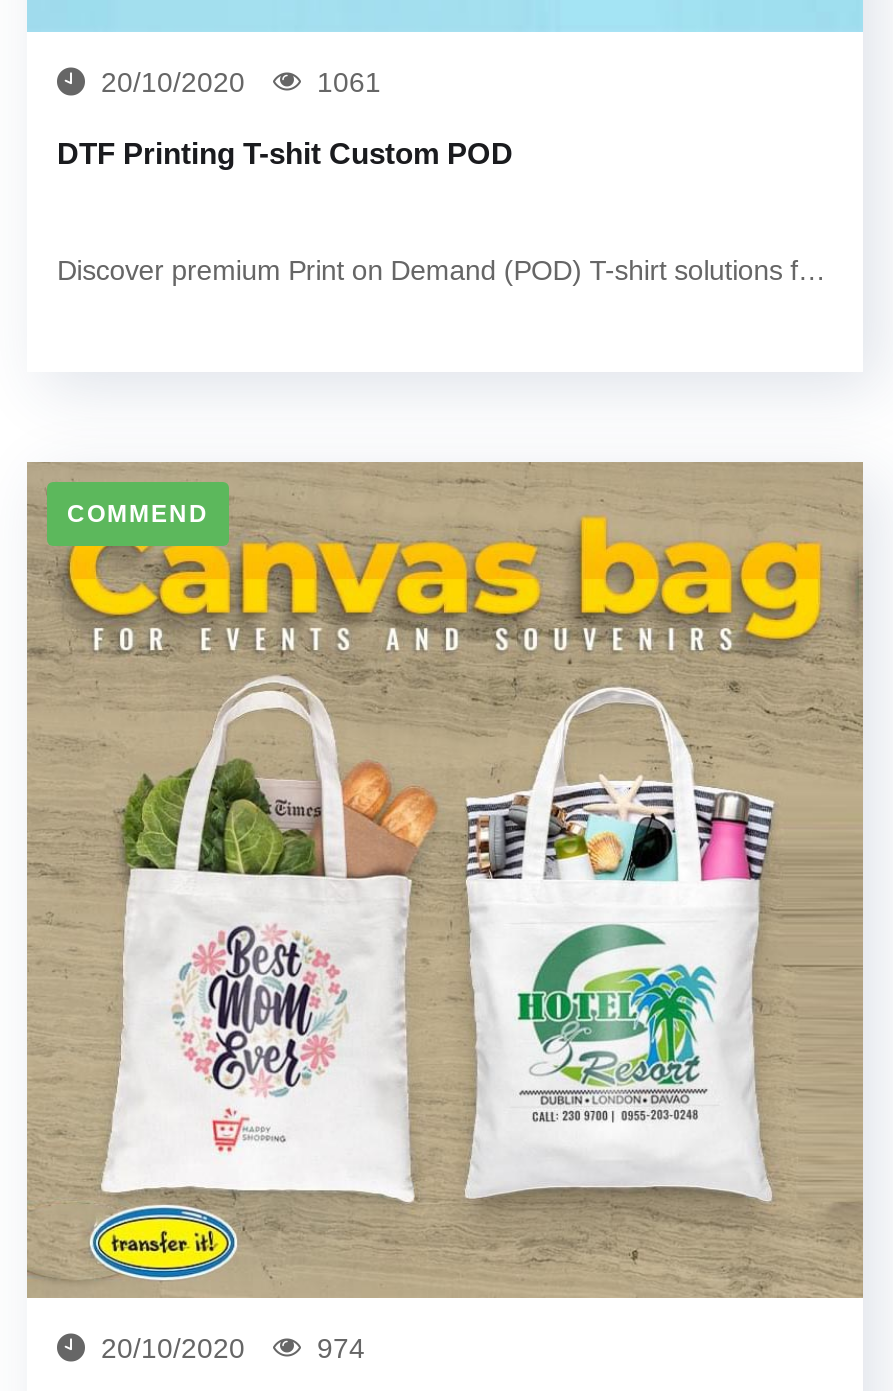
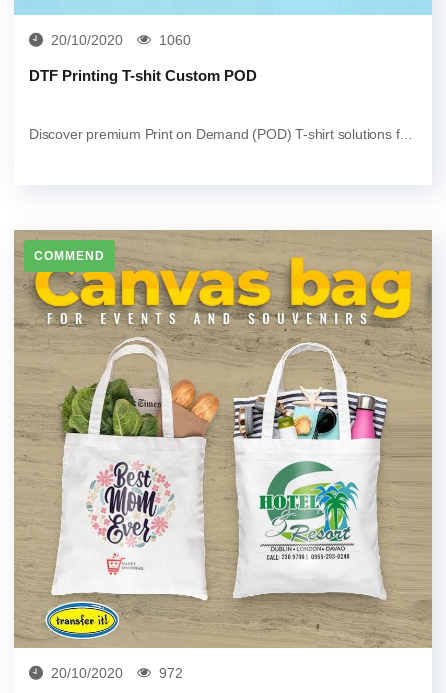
[101,66,381,98] 20/10/2020 1061 -> [51,32,191,48] 20/10/2020 1060
[101,1332,365,1364] 20/10/2020 974 -> [51,665,183,681] 20/10/2020 972

